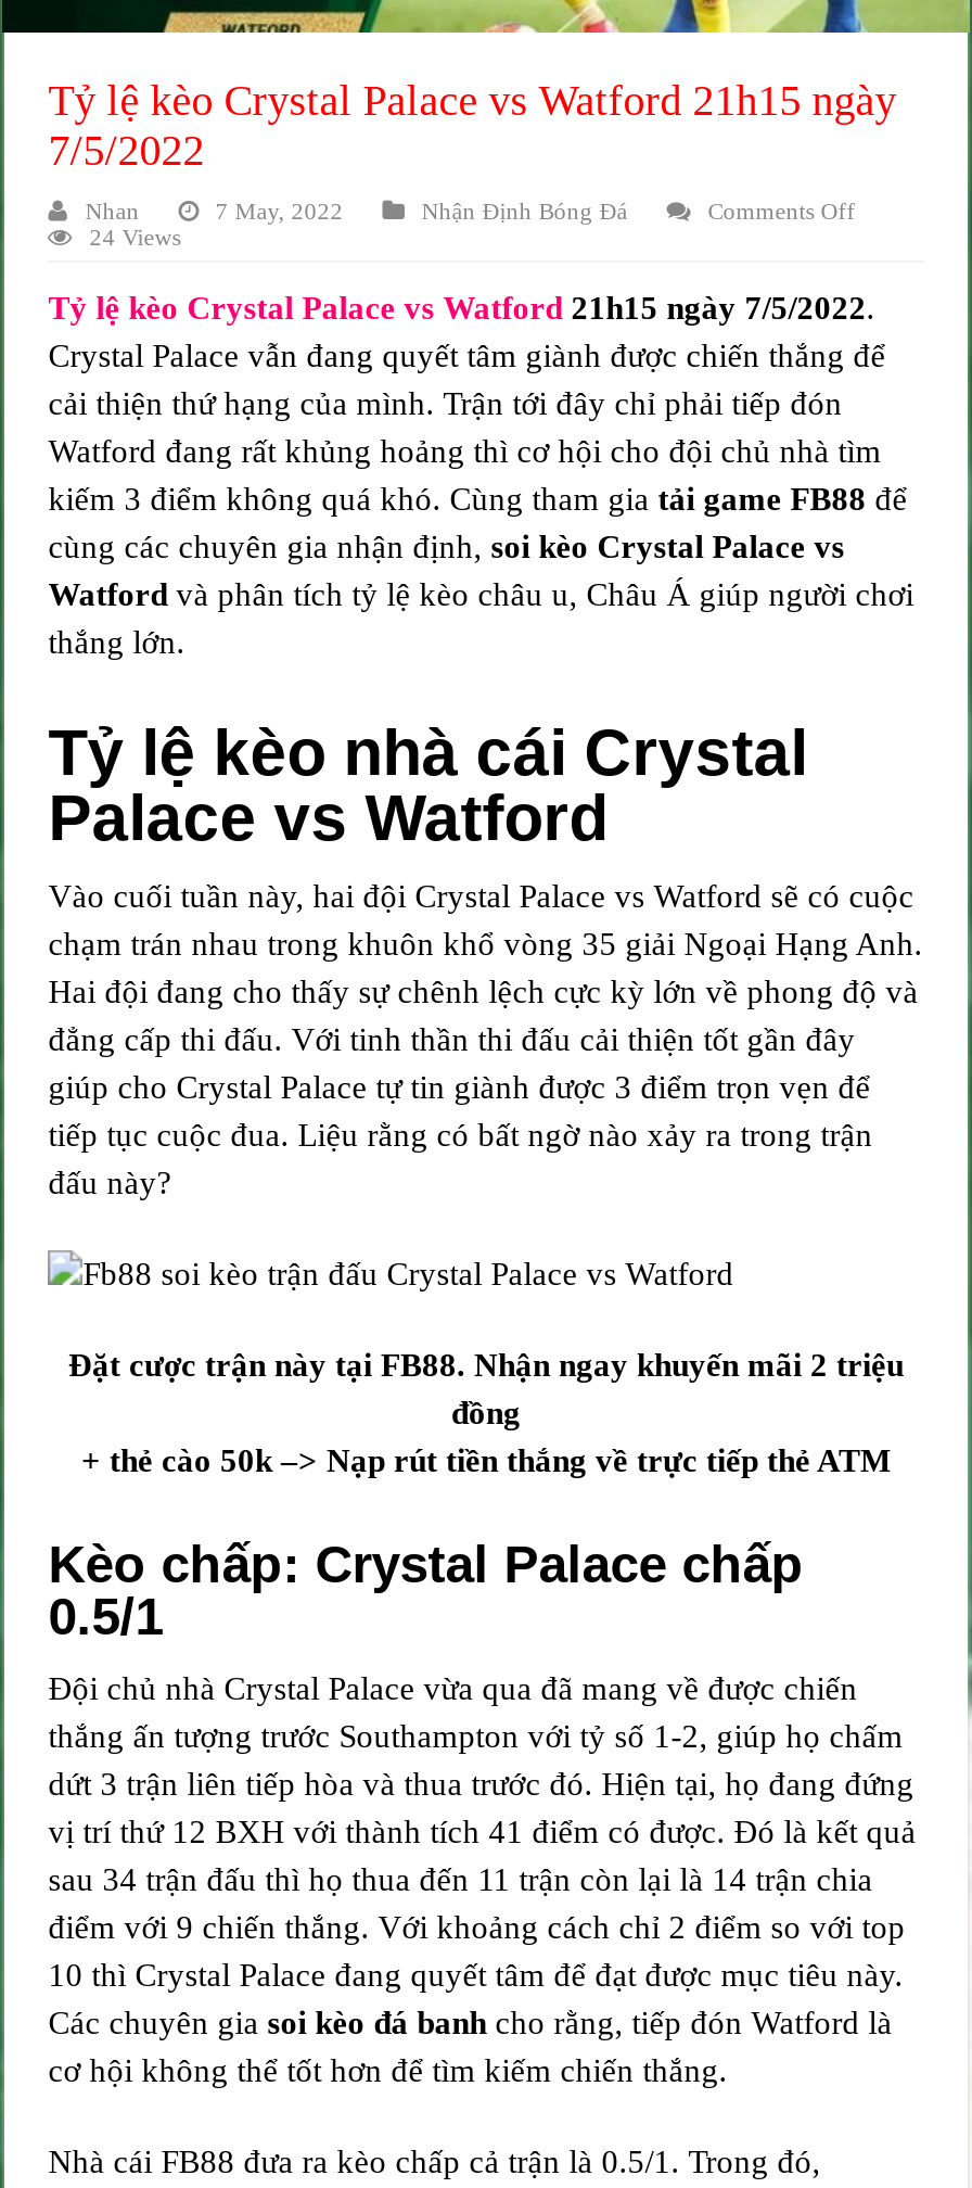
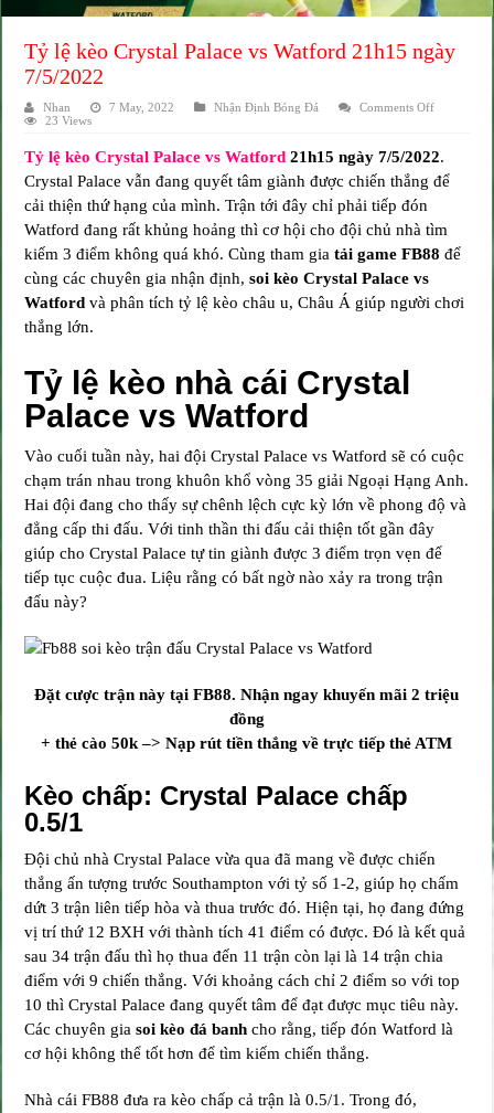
[89,224,181,250] 24 Views -> [45,114,92,127] 23 Views

